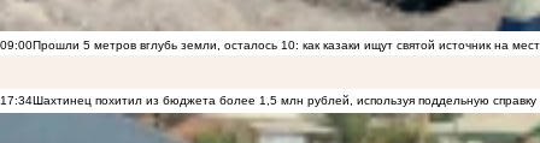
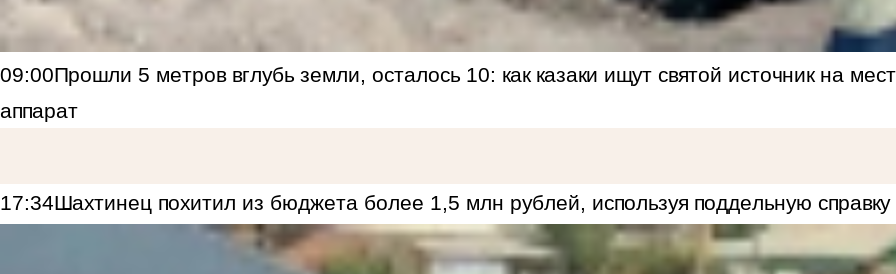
none -> [0,100,78,122] аппарат

